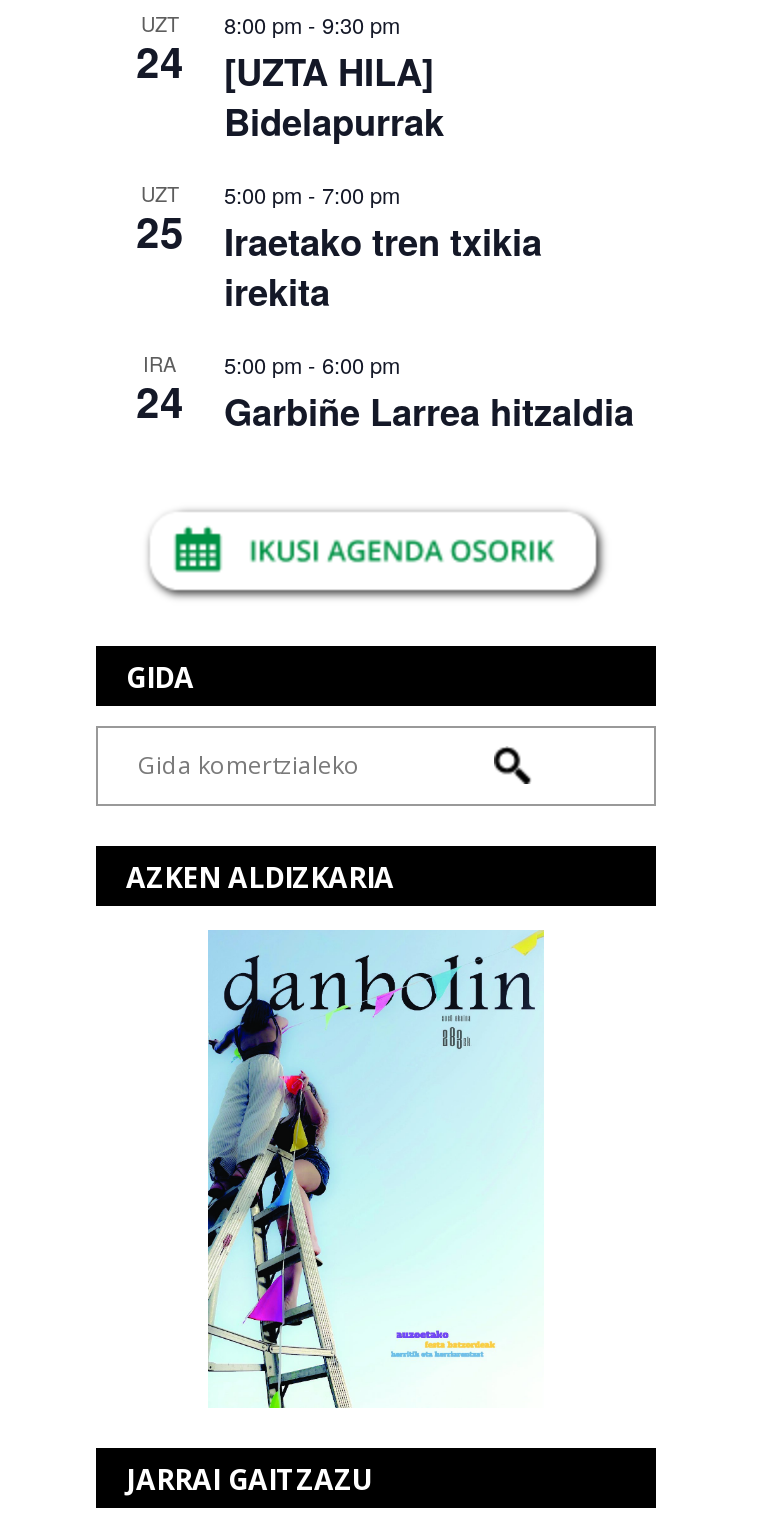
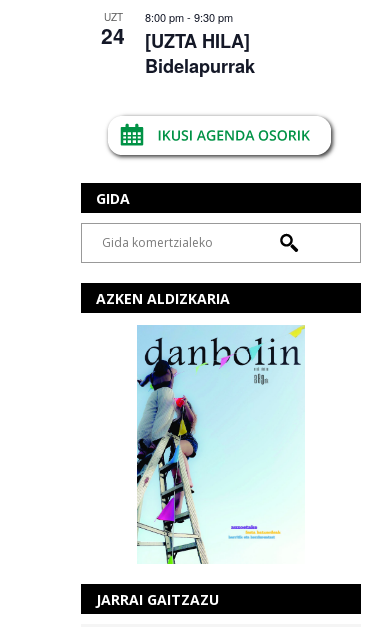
[136,181,184,261] UZT | 25 -> none
[136,179,542,431] 5:00 pm - 7:00 pm | Iraetako tren txikia | irekita | IRA | 24 -> none
[224,349,634,439] 5:00 pm - 6:00 pm | Garbiñe Larrea hitzaldia -> none

